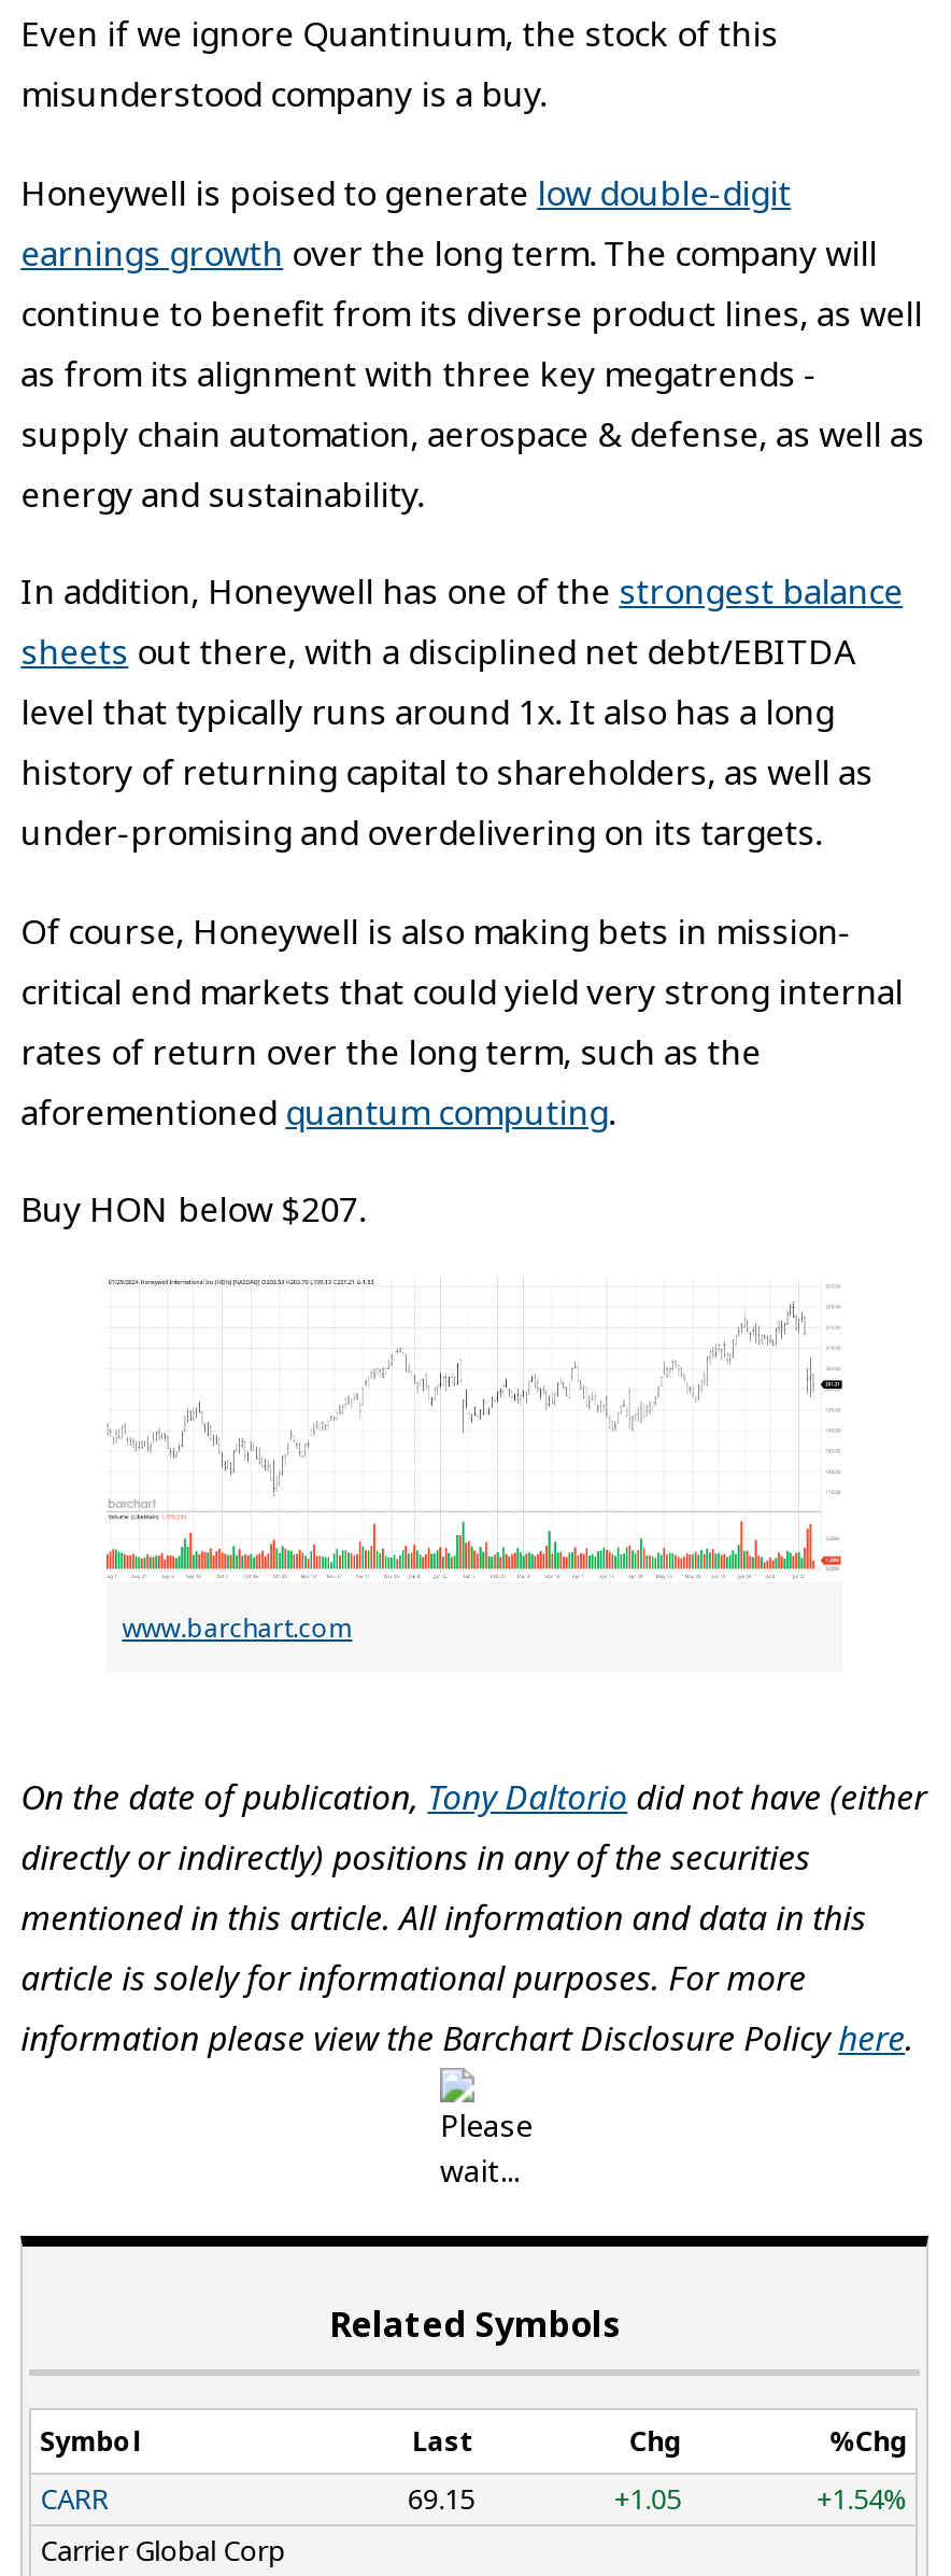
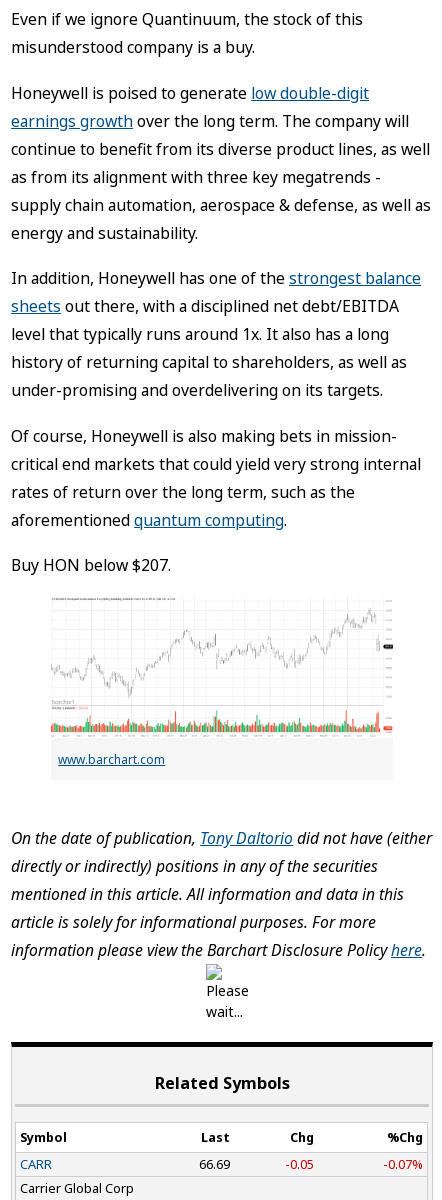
[408,2478,475,2517] 69.15 -> [199,1155,230,1173] 66.69
[614,2478,681,2517] +1.05 -> [285,1155,314,1173] -0.05
[817,2478,907,2517] +1.54% -> [383,1155,423,1173] -0.07%

